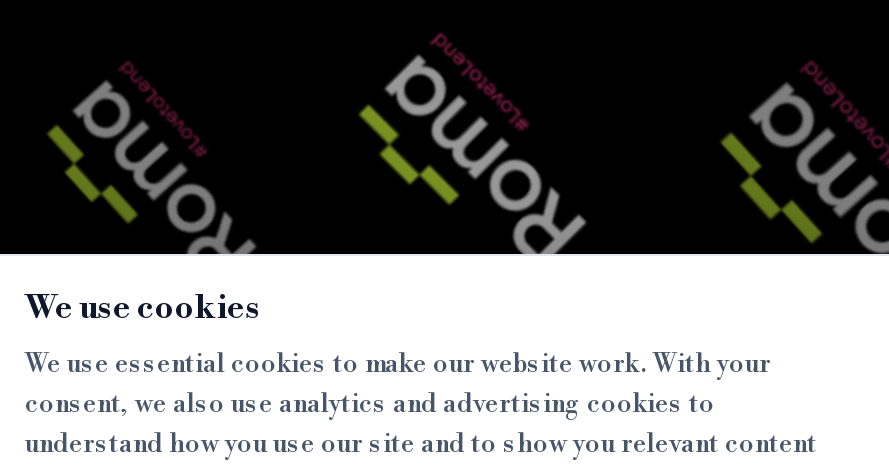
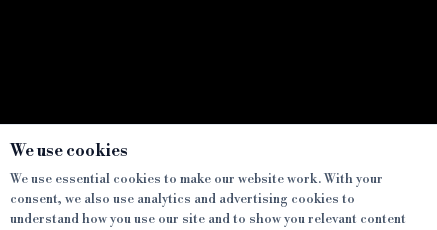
[359,32,587,256] [image] -> none
[47,62,257,256] [image] -> none
[721,60,883,254] [image] -> none

